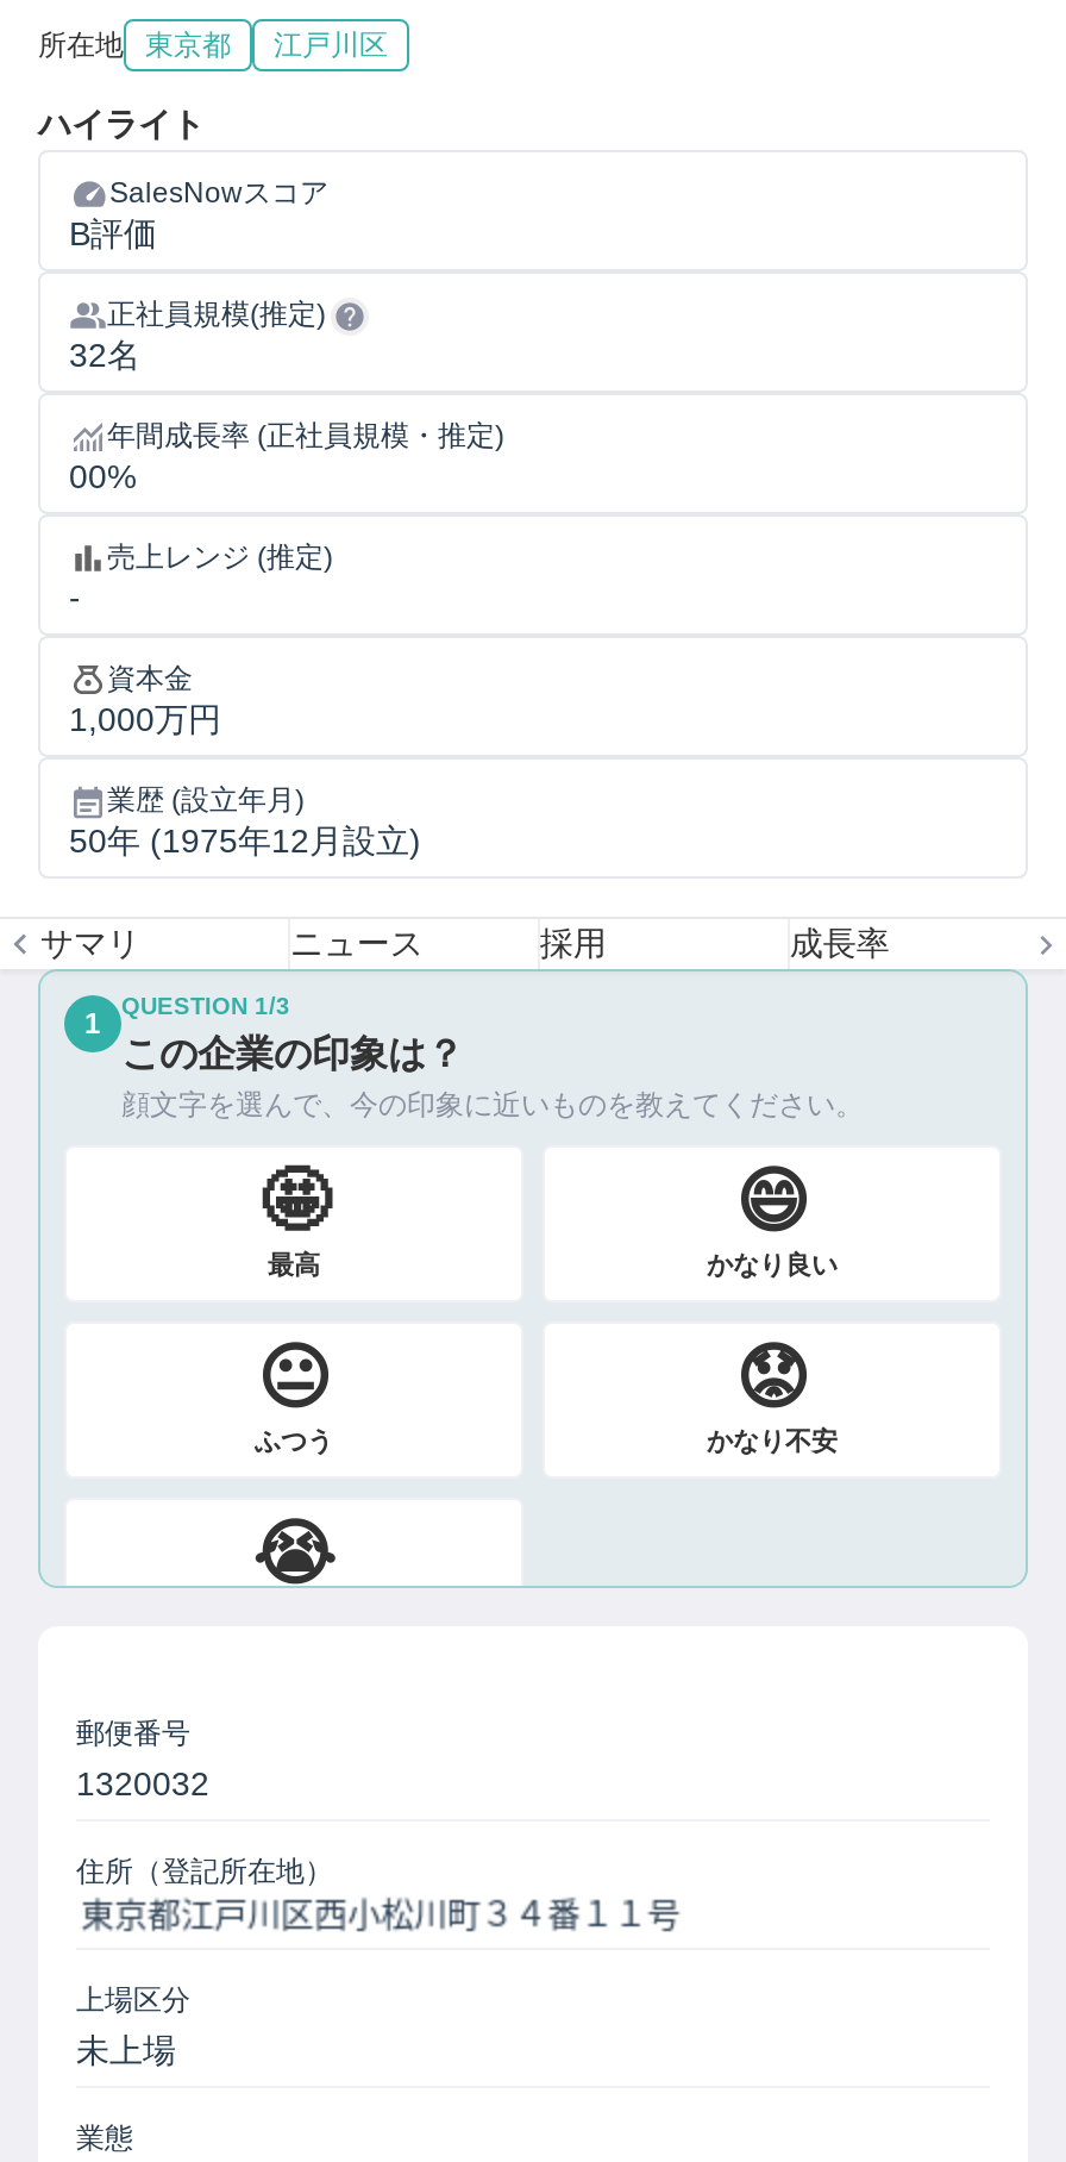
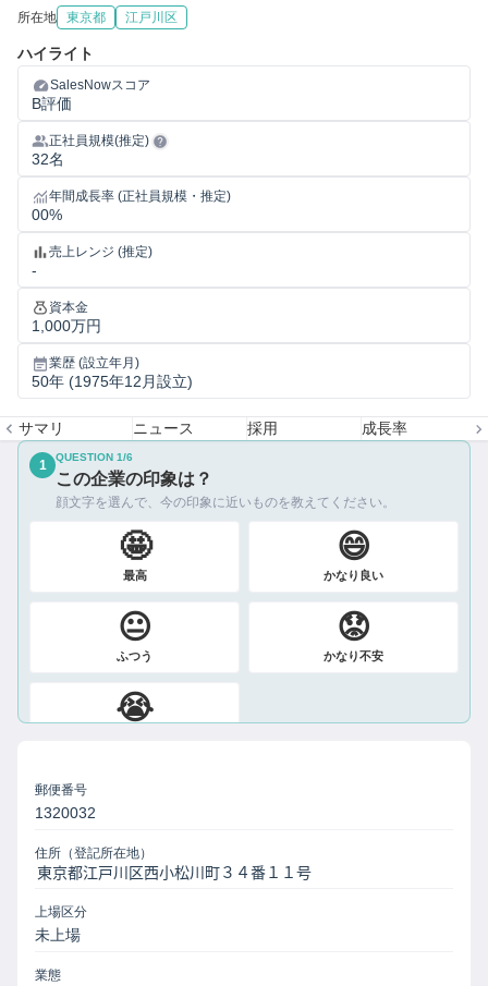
[121,993,290,1019] QUESTION 1/3 -> [56,451,133,463] QUESTION 1/6

